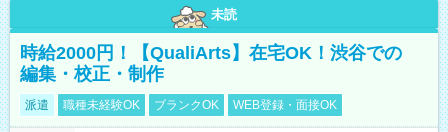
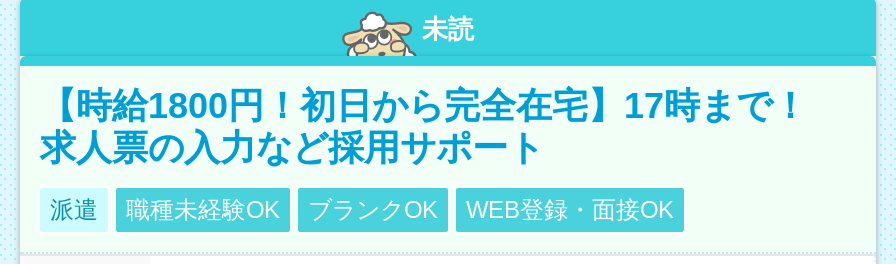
[20,43,402,84] 時給2000円！【QualiArts】在宅OK！渋谷での | 編集・校正・制作 -> [40,86,808,168] 【時給1800円！初日から完全在宅】17時まで！ | 求人票の入力など採用サポート

